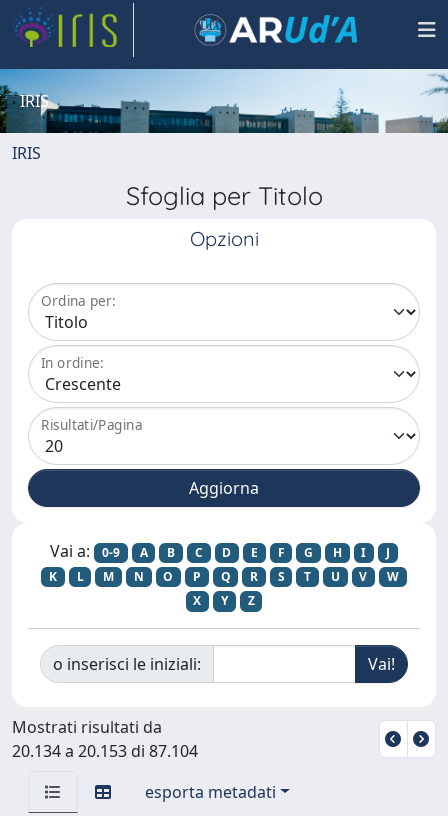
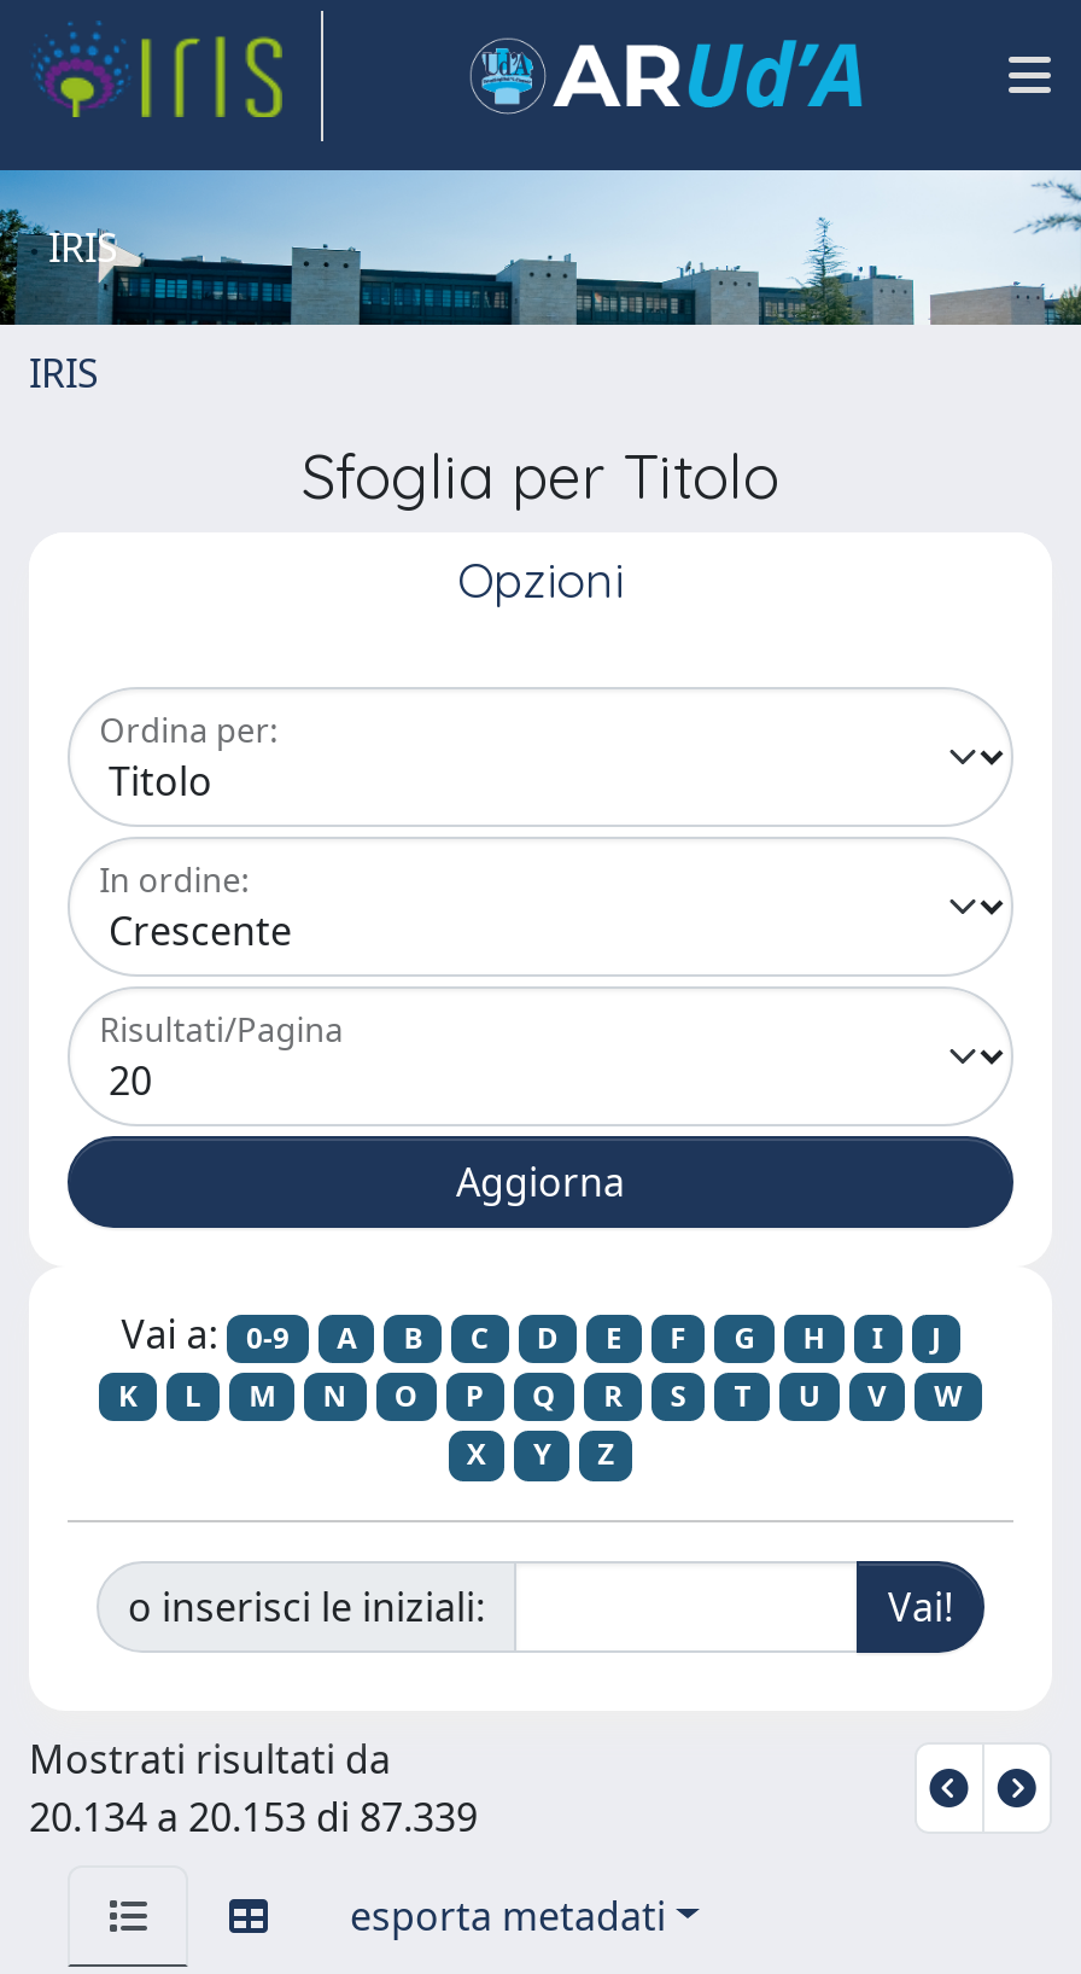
[12,740,198,762] 20.134 a 20.153 di 87.104 -> [29,1790,478,1843] 20.134 a 20.153 di 87.339

